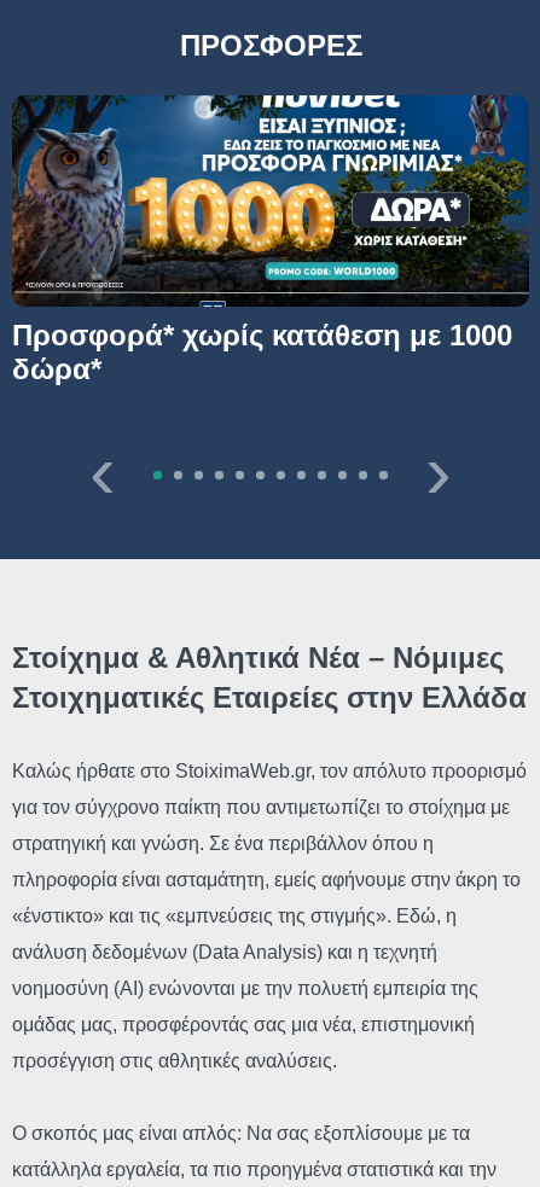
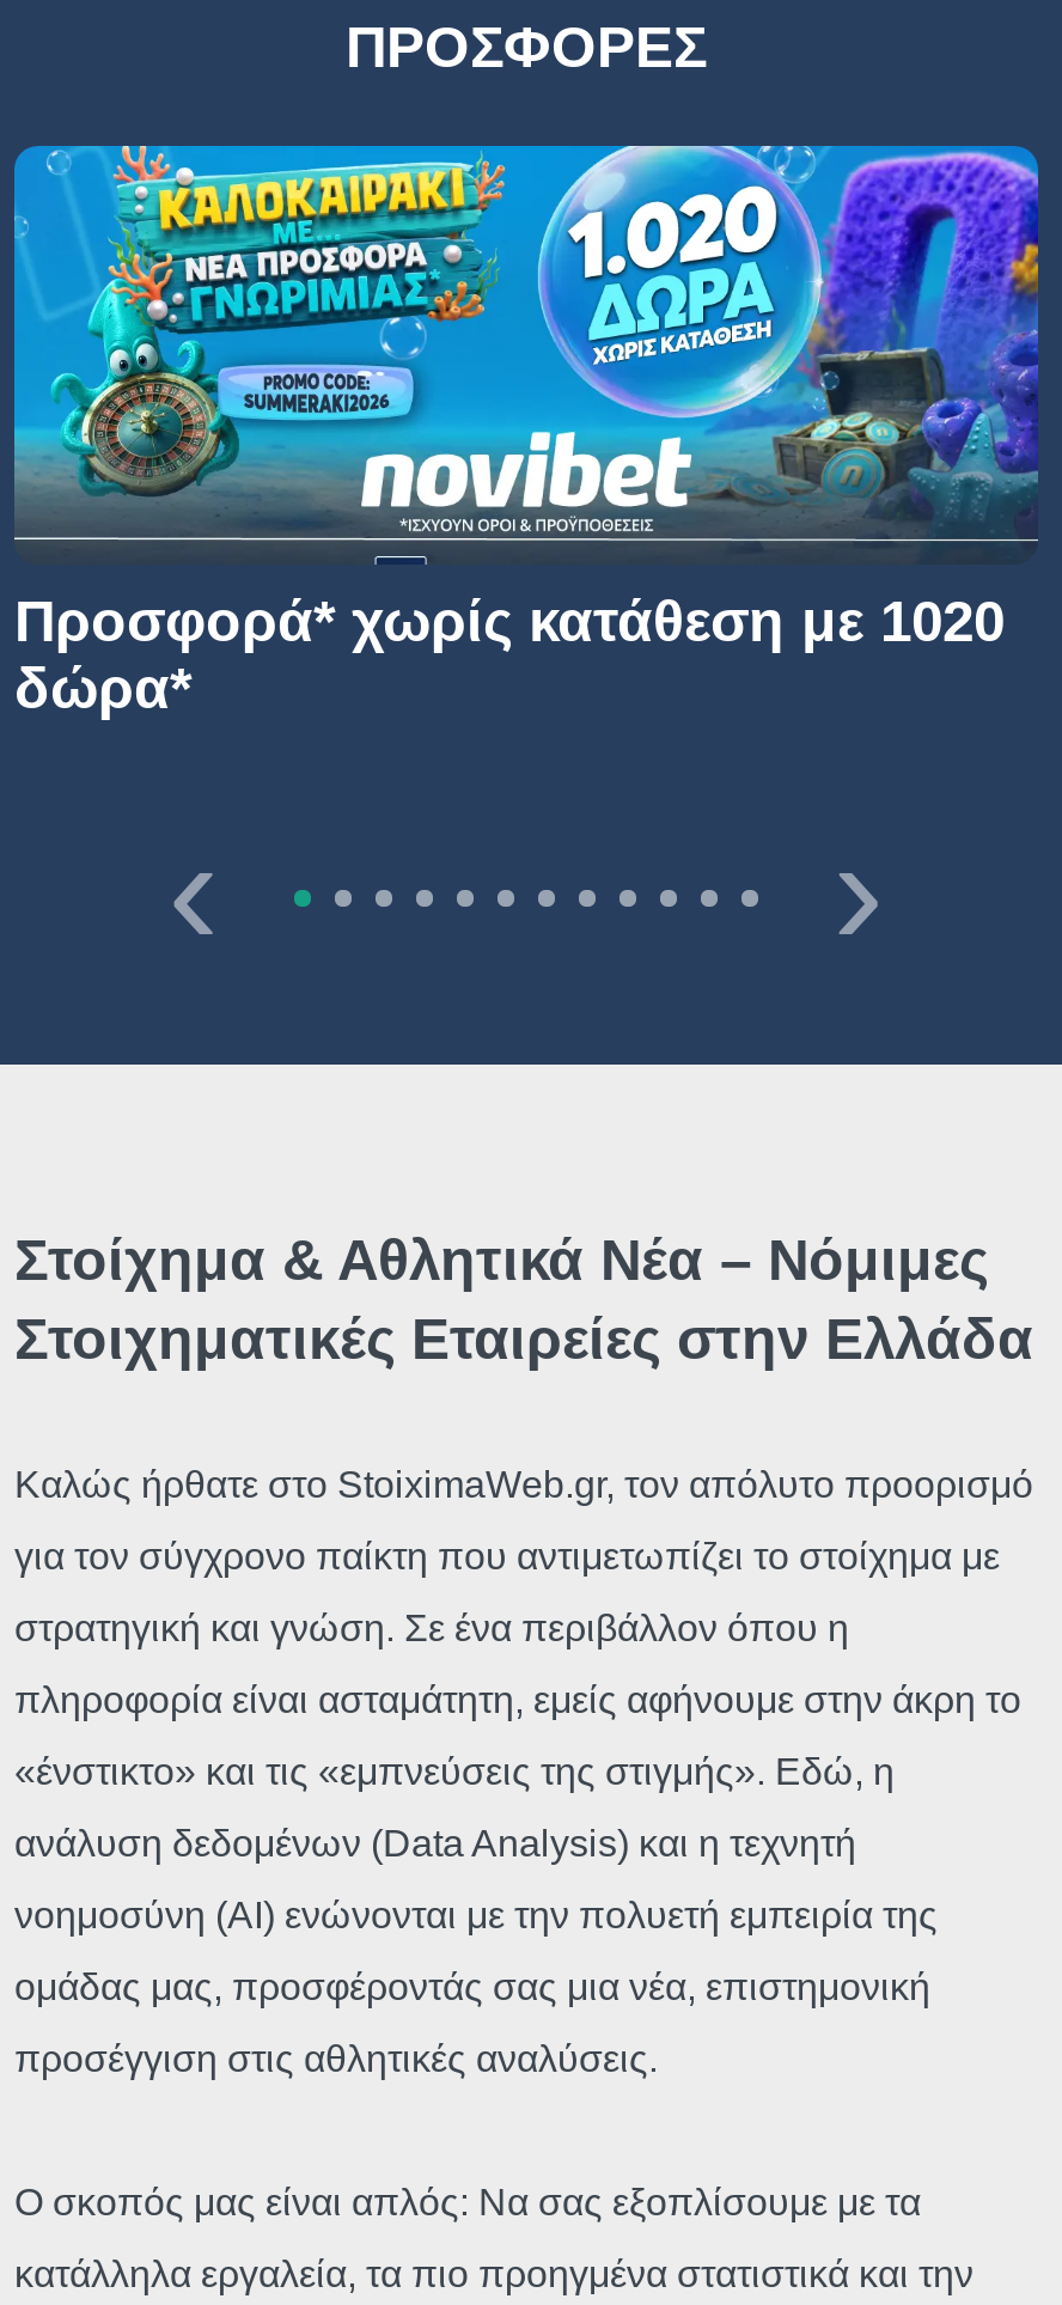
[11,94,529,351] [image] | Προσφορά* χωρίς κατάθεση με 1000 -> [12,144,1040,652] [image] | Προσφορά* χωρίς κατάθεση με 1020

